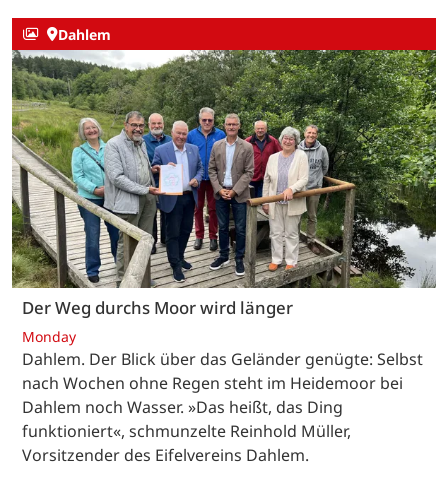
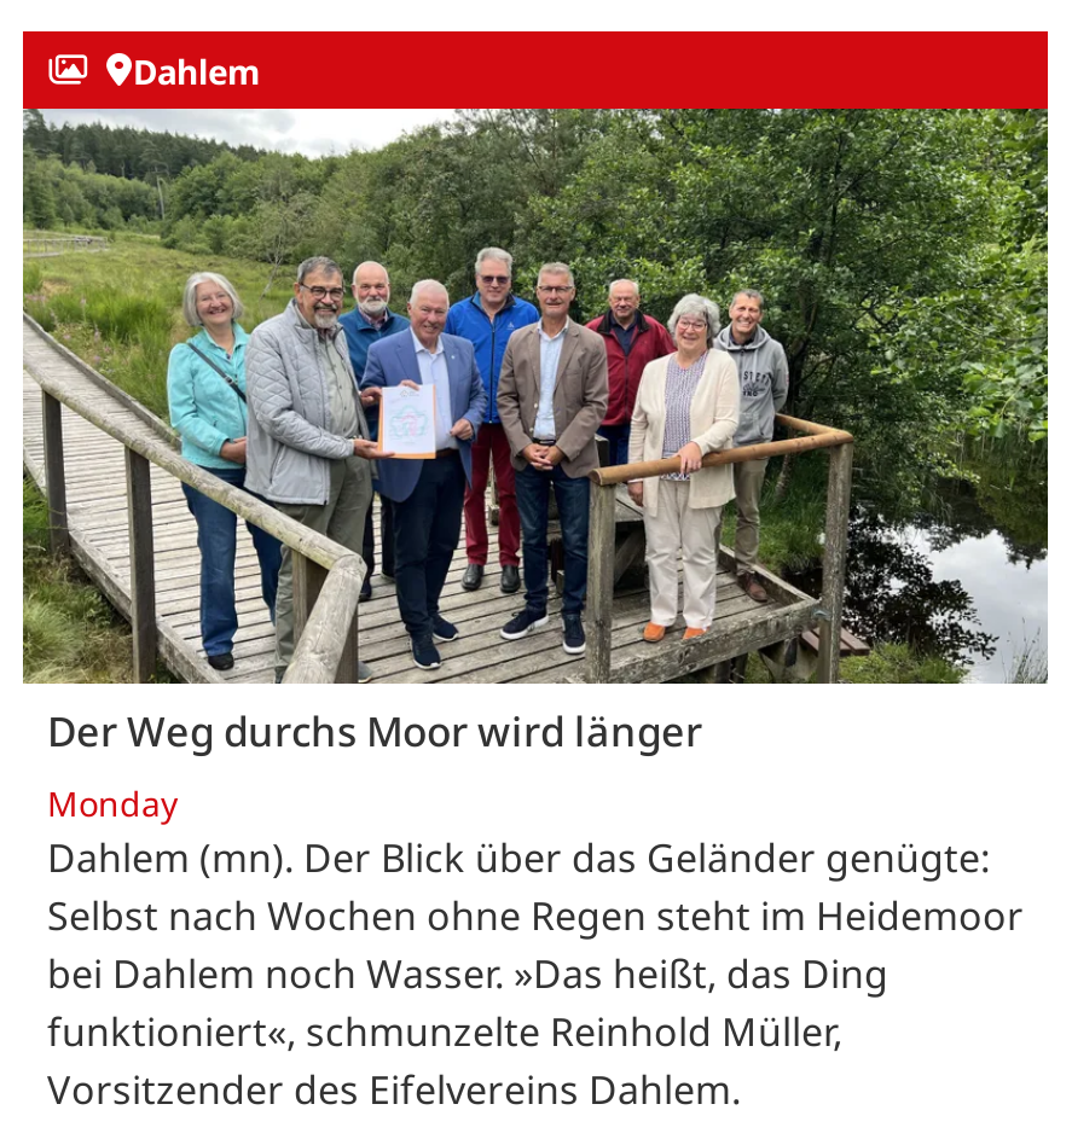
[22,348,423,418] Dahlem. Der Blick über das Geländer genügte: Selbst | nach Wochen ohne Regen steht im Heidemoor bei | Dahlem noch Wasser. »Das heißt, das Ding -> [47,830,1024,999] Dahlem (mn). Der Blick über das Geländer genügte: | Selbst nach Wochen ohne Regen steht im Heidemoor | bei Dahlem noch Wasser. »Das heißt, das Ding

